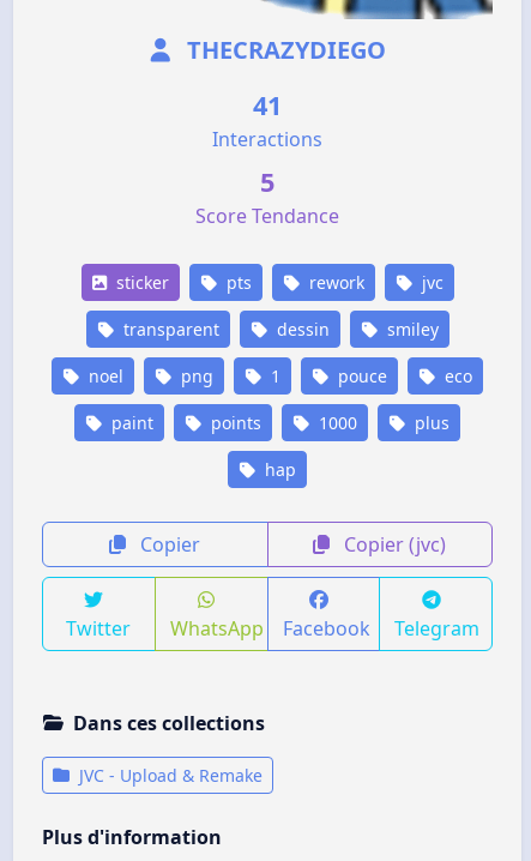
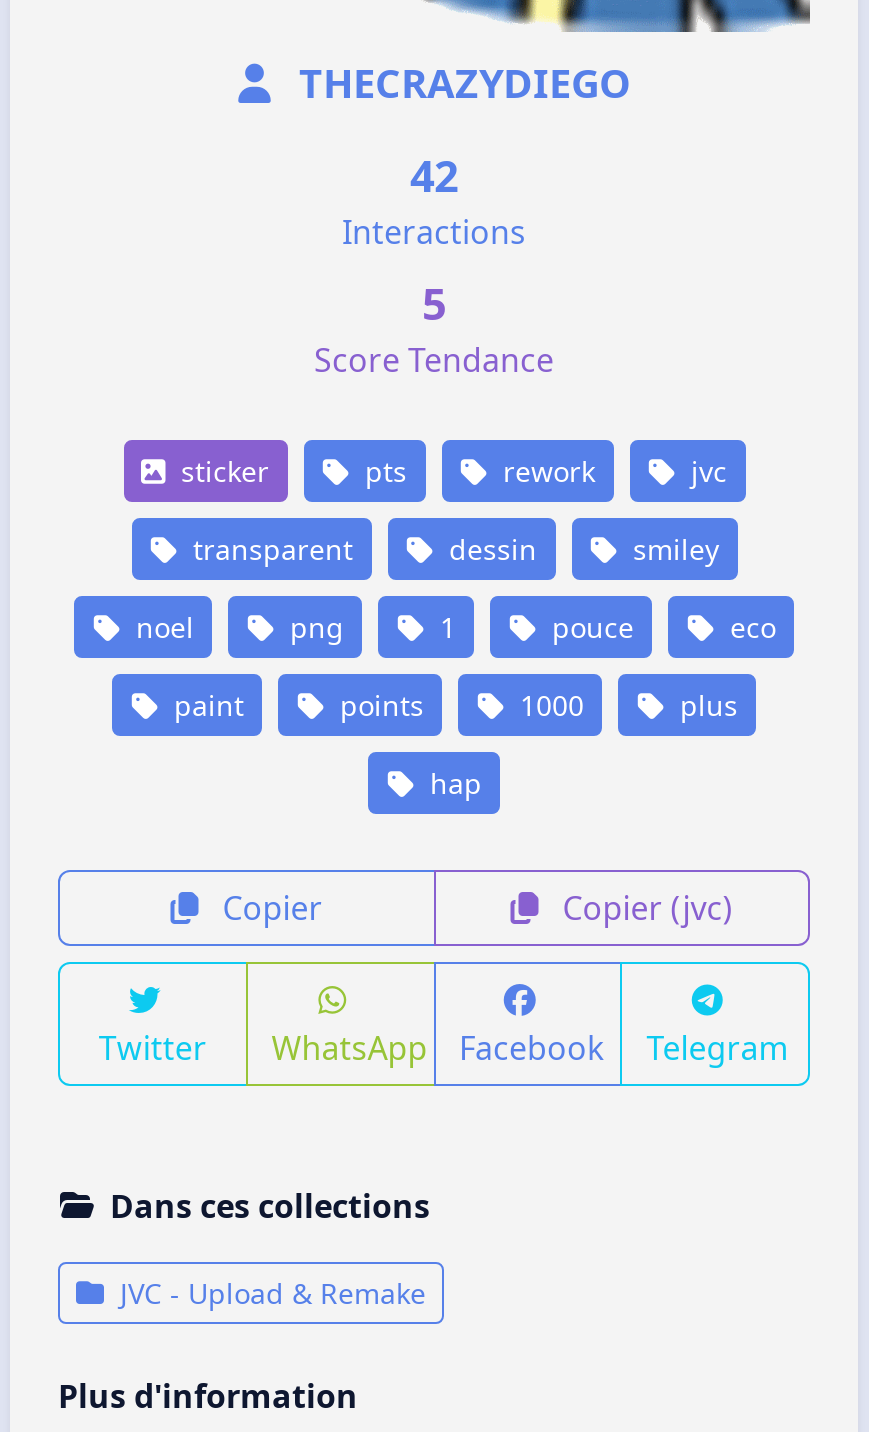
[253,87,282,122] 41 -> [410,145,458,203] 42

